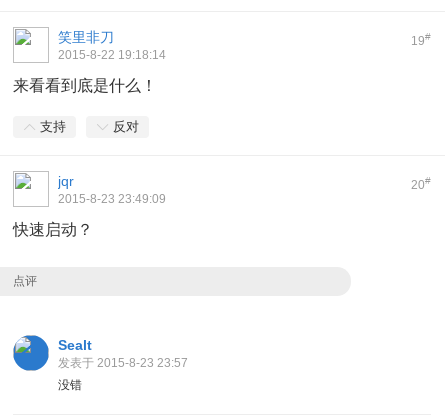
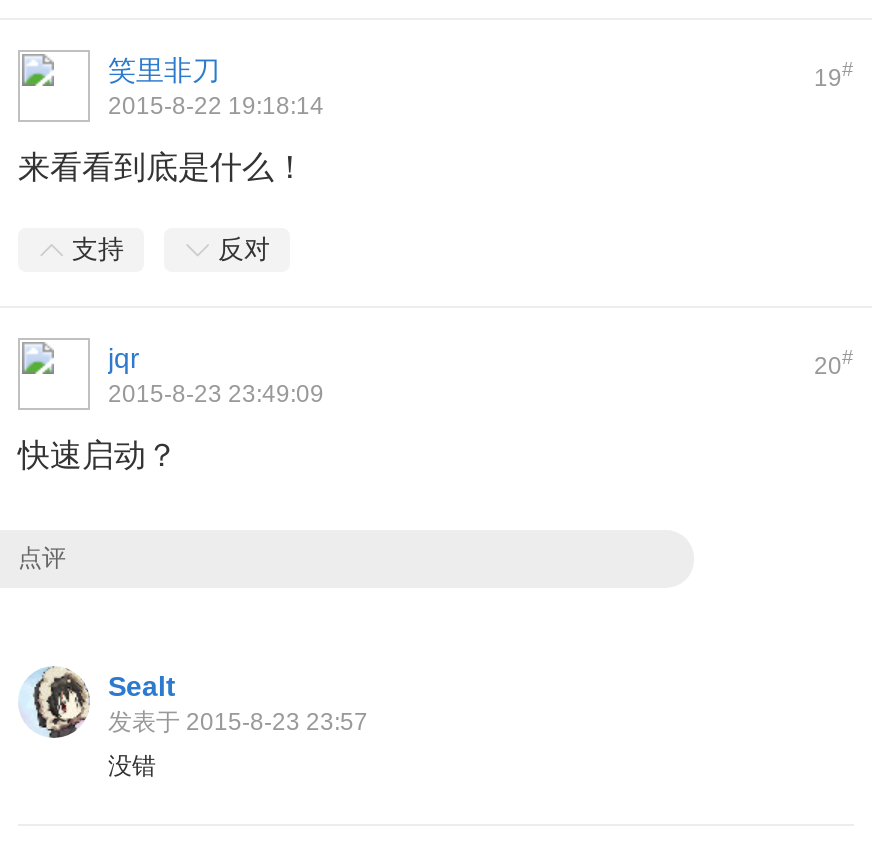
[12,334,50,372] [image] -> [18,664,92,740] [image]

